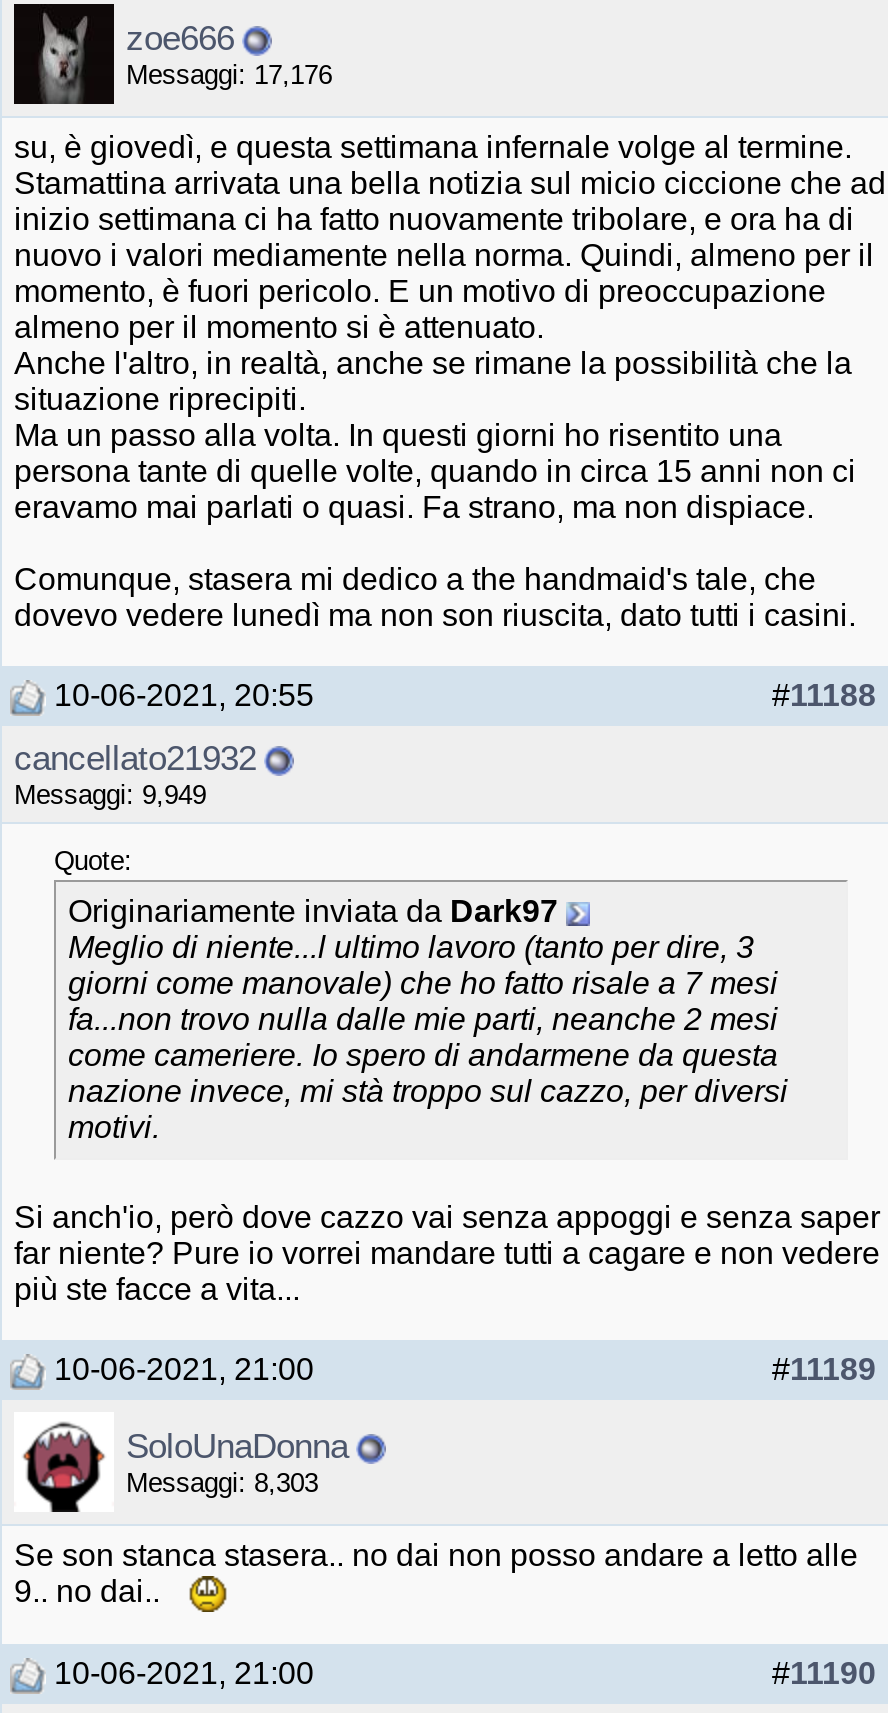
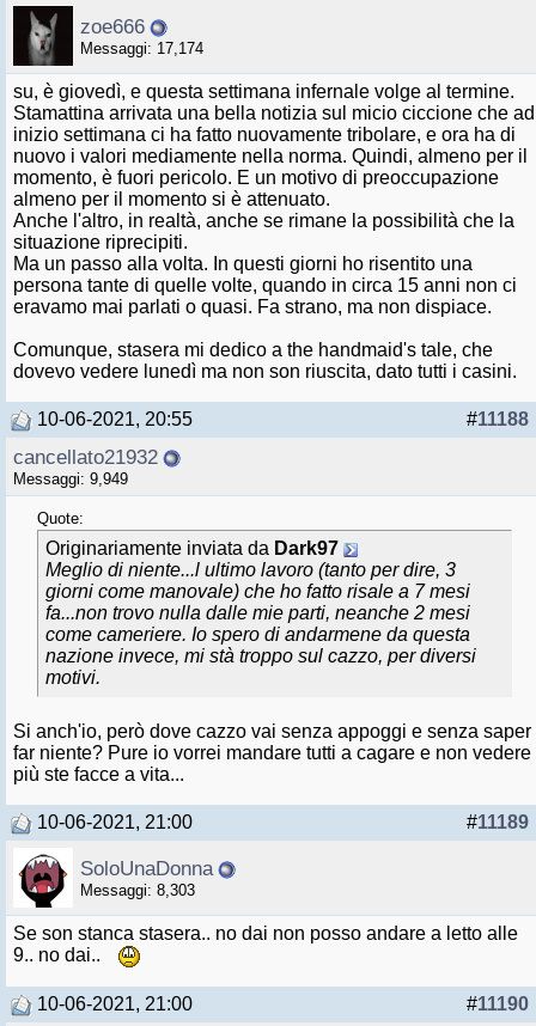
[126,60,332,90] Messaggi: 17,176 -> [80,39,203,57] Messaggi: 17,174

